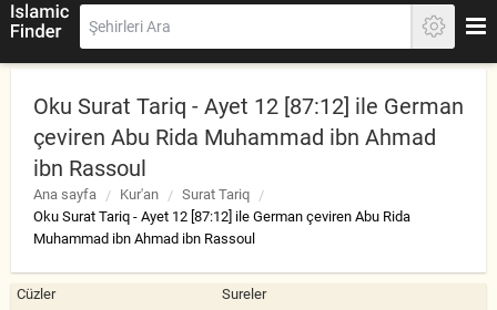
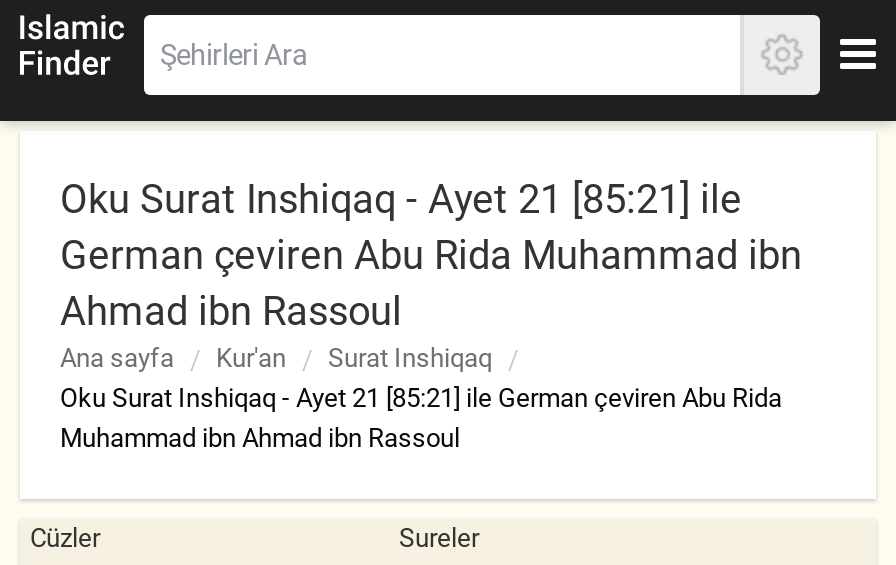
[33,93,464,182] Oku Surat Tariq - Ayet 12 [87:12] ile German | çeviren Abu Rida Muhammad ibn Ahmad | ibn Rassoul -> [60,175,802,335] Oku Surat Inshiqaq - Ayet 21 [85:21] ile | German çeviren Abu Rida Muhammad ibn | Ahmad ibn Rassoul
[182,186,250,203] Surat Tariq -> [328,343,492,373] Surat Inshiqaq
[33,208,410,225] Oku Surat Tariq - Ayet 12 [87:12] ile German çeviren Abu Rida -> [60,383,782,413] Oku Surat Inshiqaq - Ayet 21 [85:21] ile German çeviren Abu Rida

